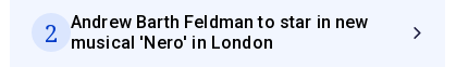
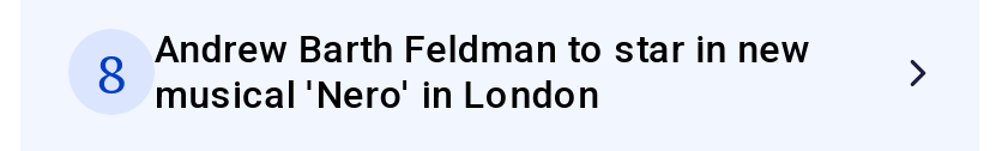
[45,12,369,53] 2 Andrew Barth Feldman to star in new musical 'Nero' in London -> [97,27,810,118] 8 Andrew Barth Feldman to star in new musical 'Nero' in London

